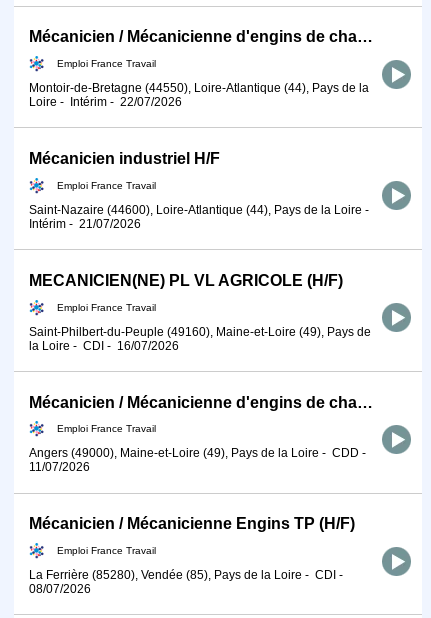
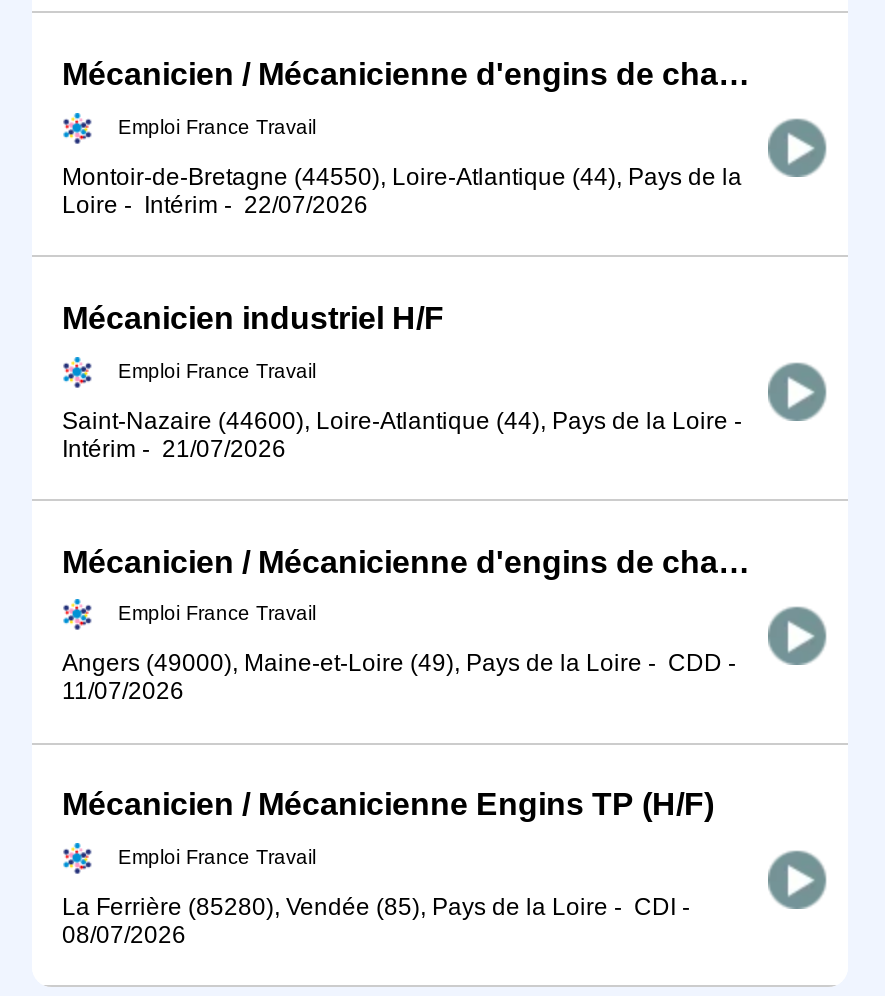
[29,272,371,352] MECANICIEN(NE) PL VL AGRICOLE (H/F) | Emploi France Travail | Saint-Philbert-du-Peuple (49160), Maine-et-Loire (49), Pays de | la Loire - CDI - 16/07/2026 -> none

